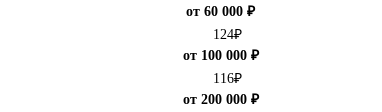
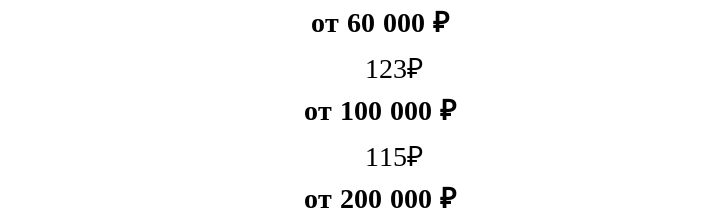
[213,27,242,42] 124₽ -> [365,54,423,84] 123₽
[213,71,242,86] 116₽ -> [365,142,423,172] 115₽

